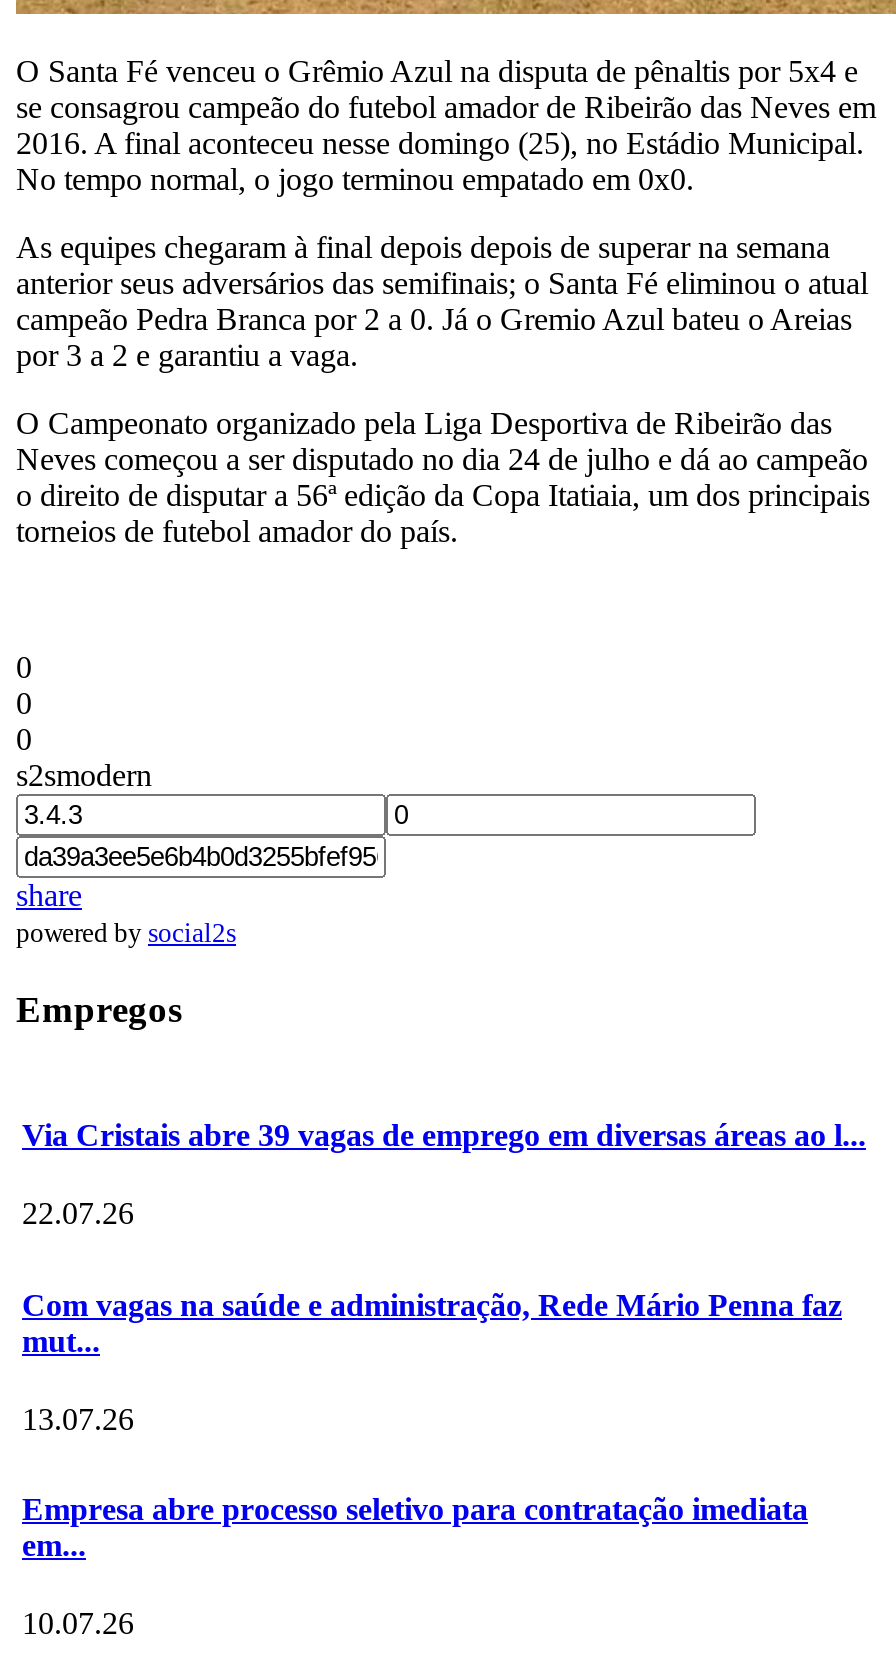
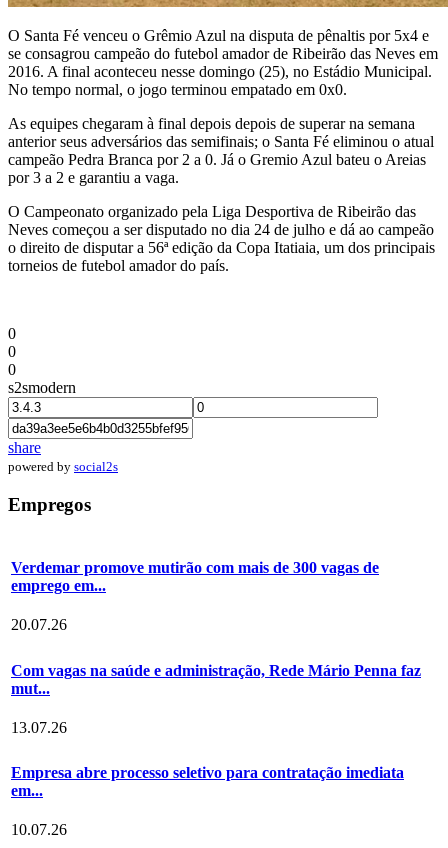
[22,1118,866,1152] Via Cristais abre 39 vagas de emprego em diversas áreas ao l... -> [11,559,379,594] Verdemar promove mutirão com mais de 300 vagas de | emprego em...
[22,1197,134,1231] 22.07.26 -> [11,616,67,633] 20.07.26

